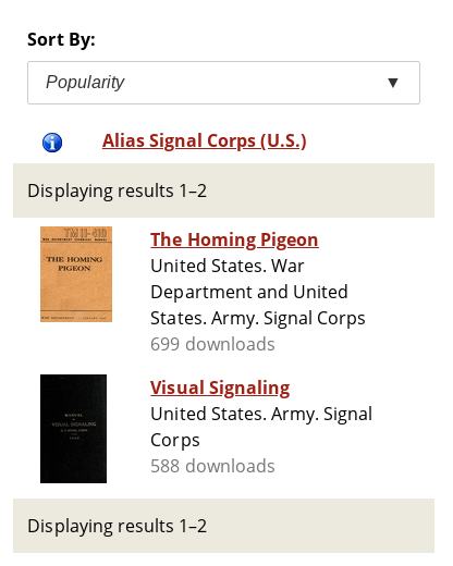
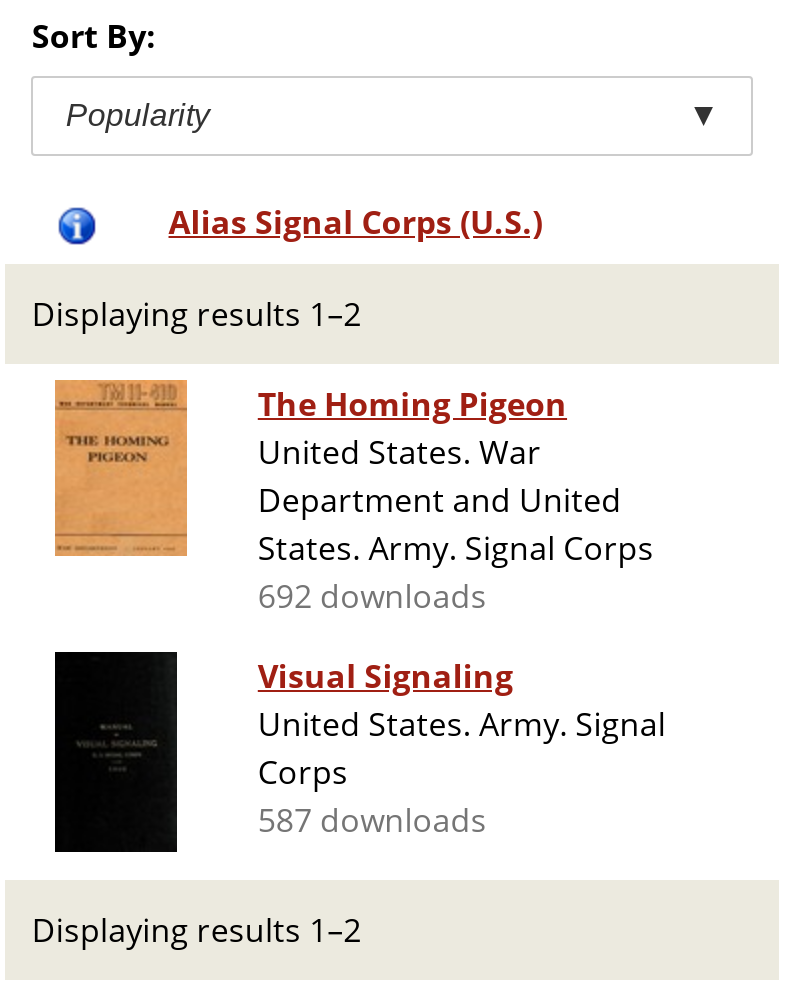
[151,332,275,356] 699 downloads -> [258,574,487,618] 692 downloads
[151,454,275,478] 588 downloads -> [258,798,487,842] 587 downloads

